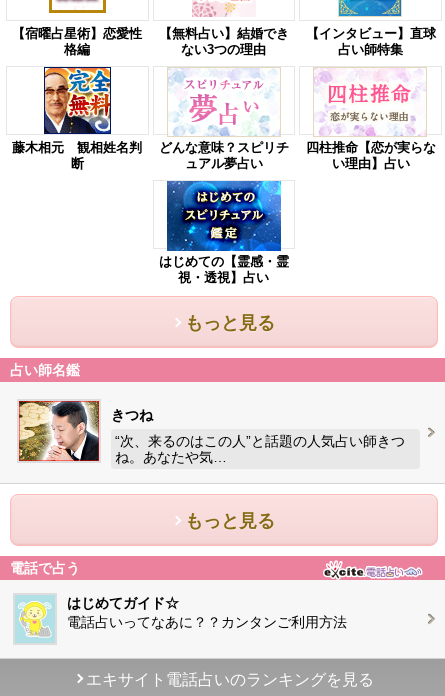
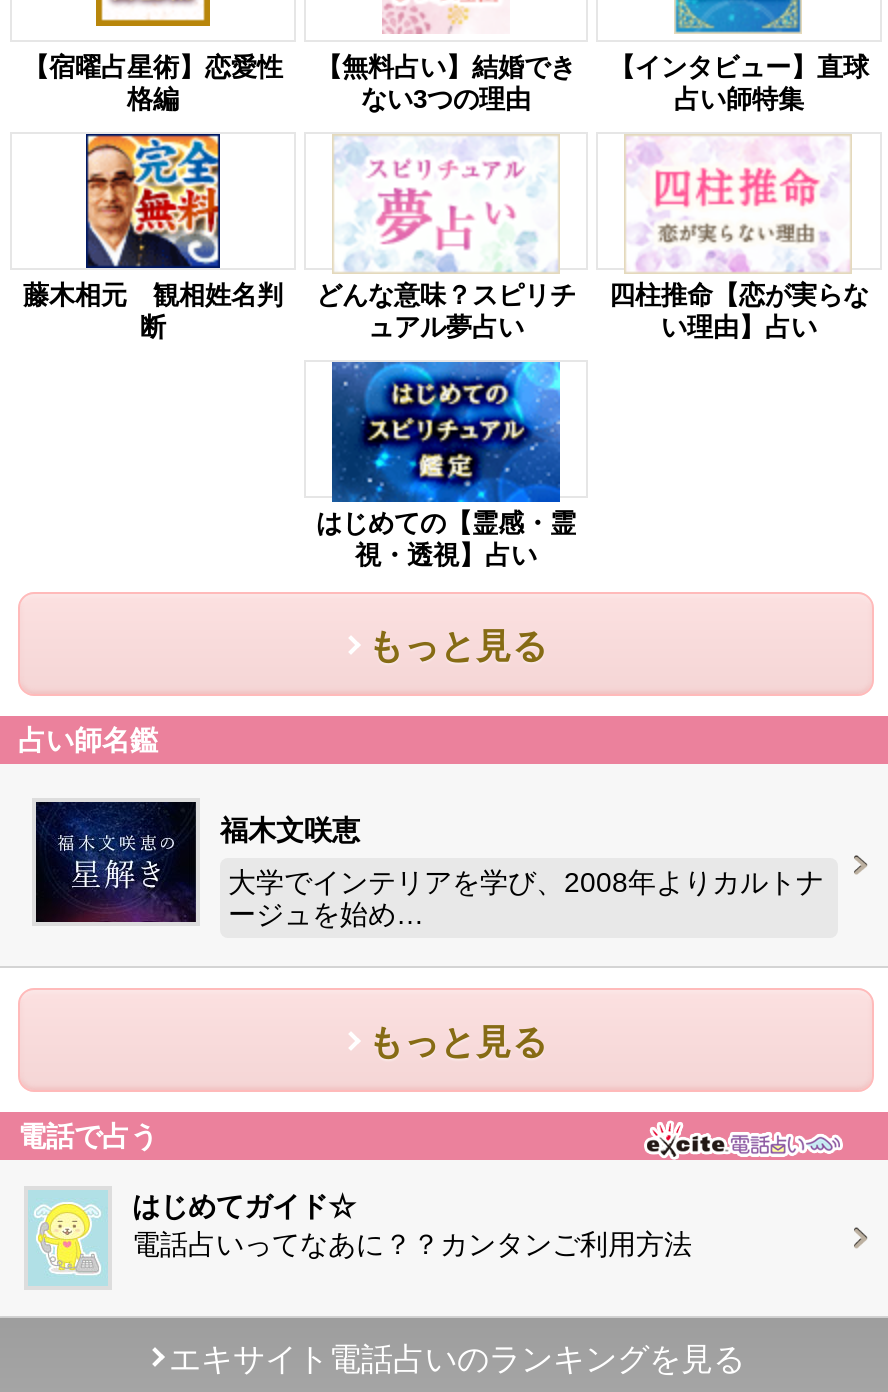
[18,400,153,462] [image] | きつね -> [34,800,360,924] [image] | 福木文咲恵
[115,433,405,465] “次、来るのはこの人”と話題の人気占い師きつ | ね。あなたや気… -> [228,866,824,930] 大学でインテリアを学び、2008年よりカルトナ | ージュを始め…

